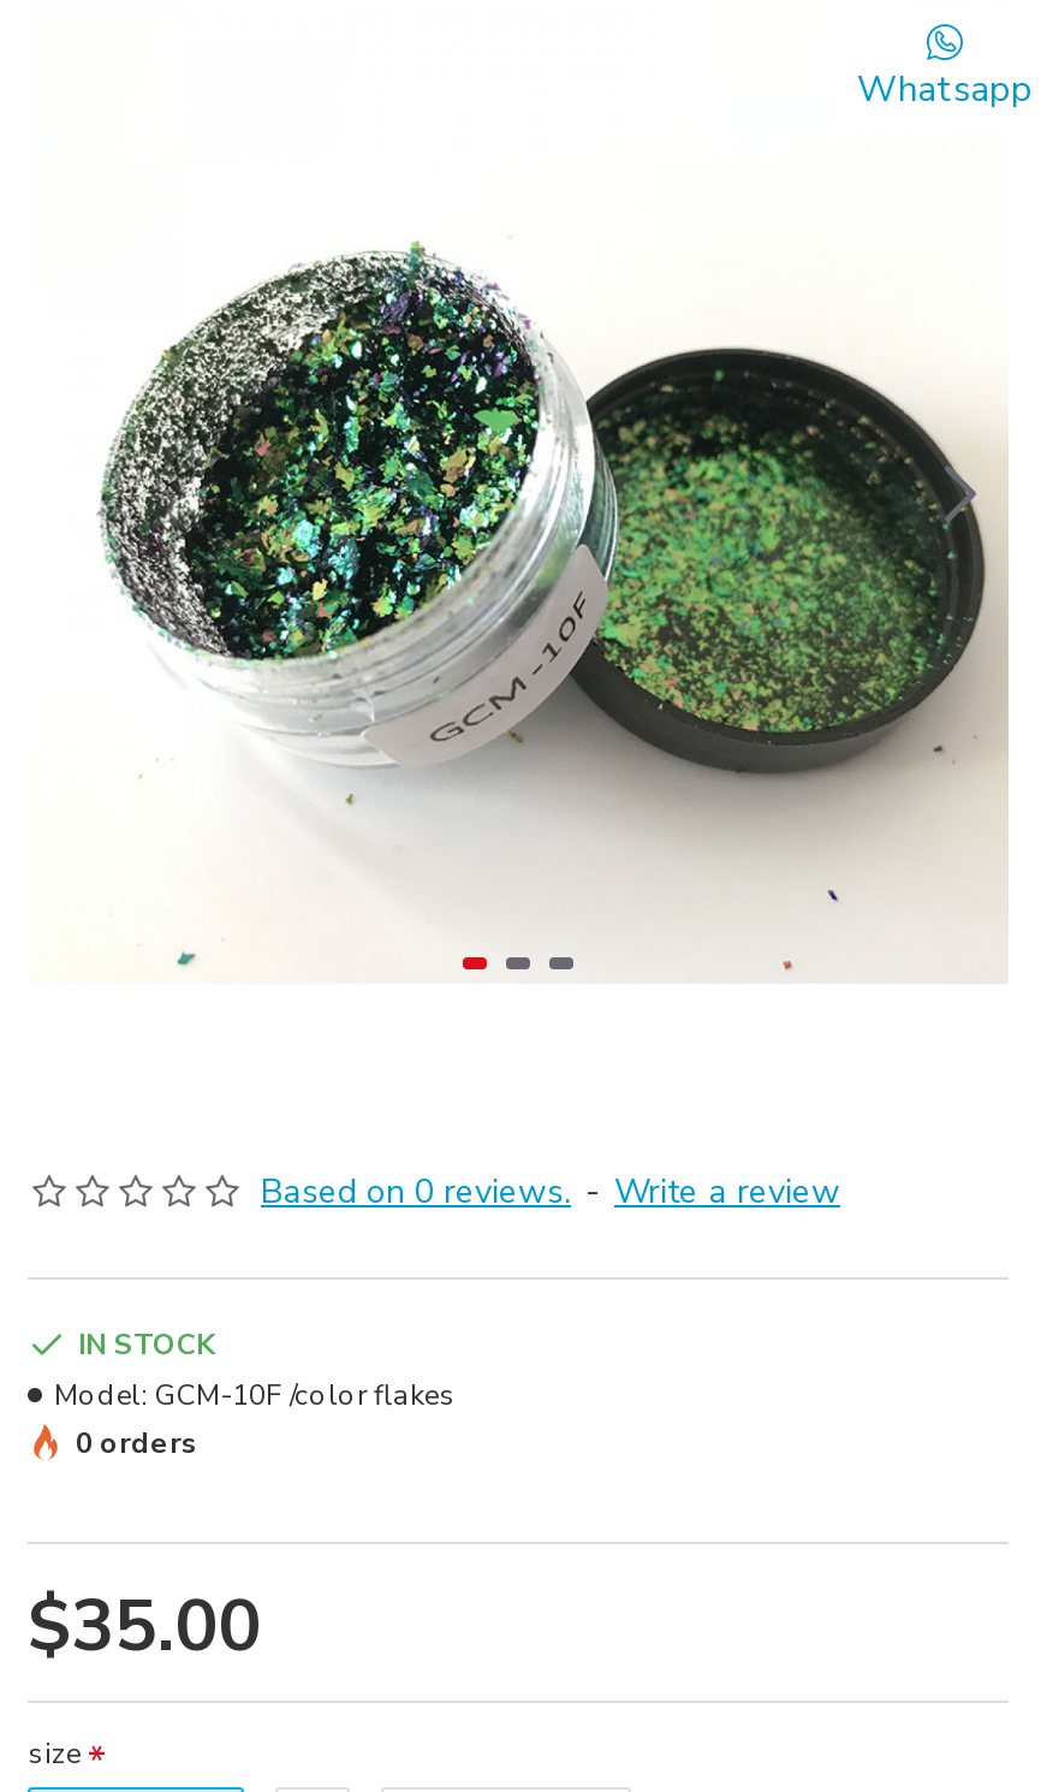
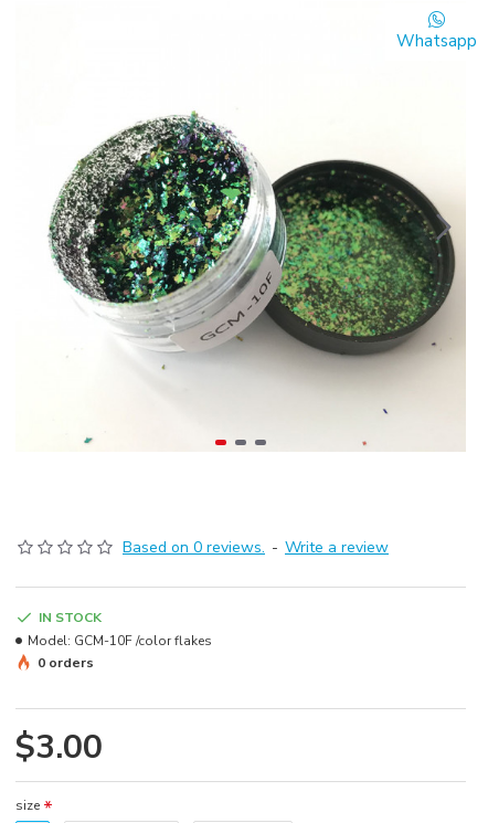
[28,1578,261,1677] $35.00 -> [15,725,103,770] $3.00

